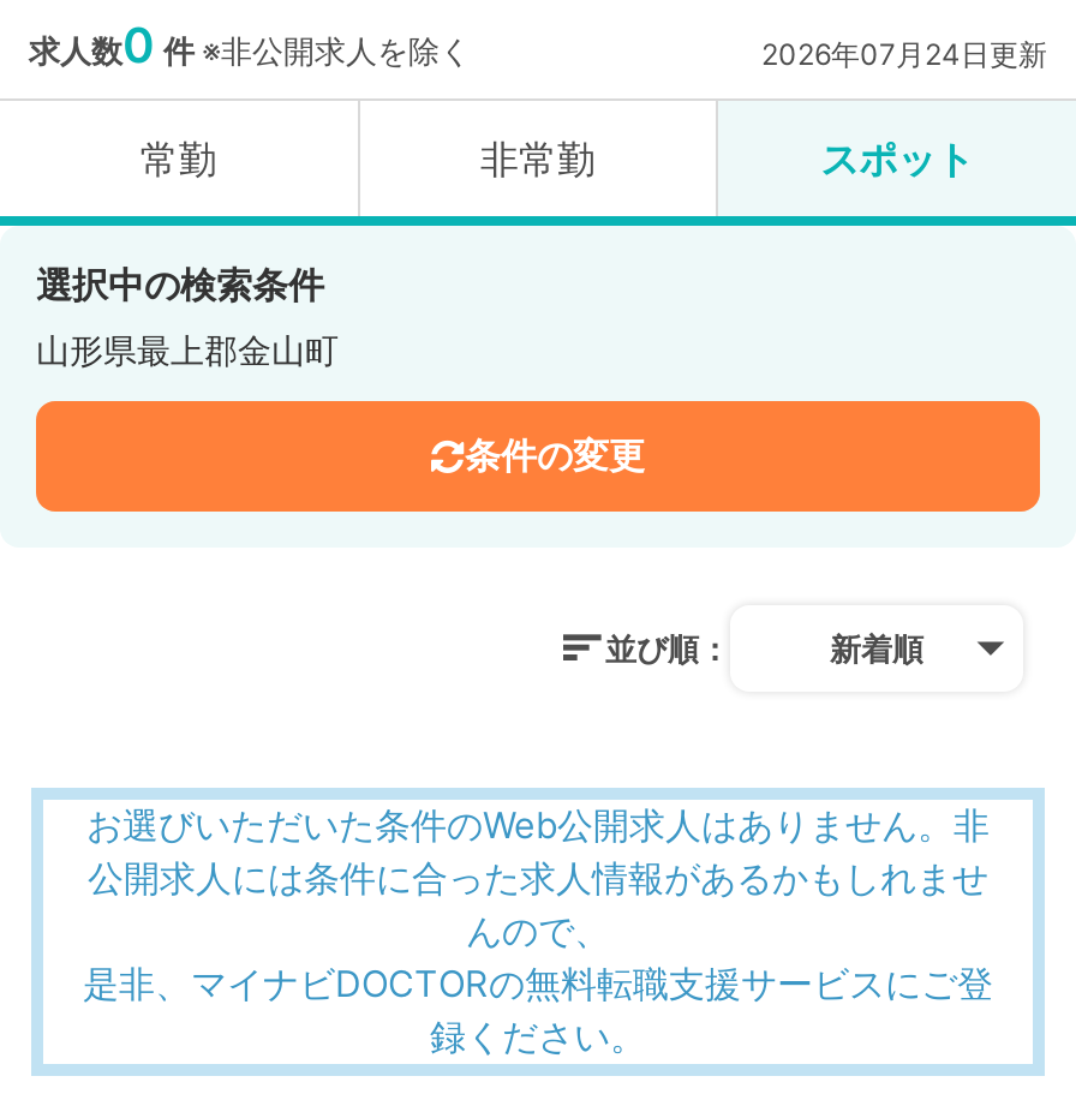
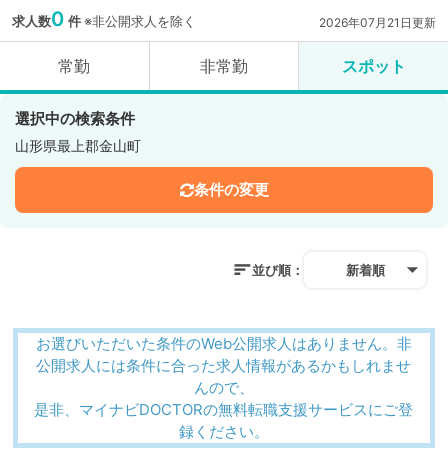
[761,36,1047,72] 2026年07月24日更新 -> [319,15,436,30] 2026年07月21日更新

